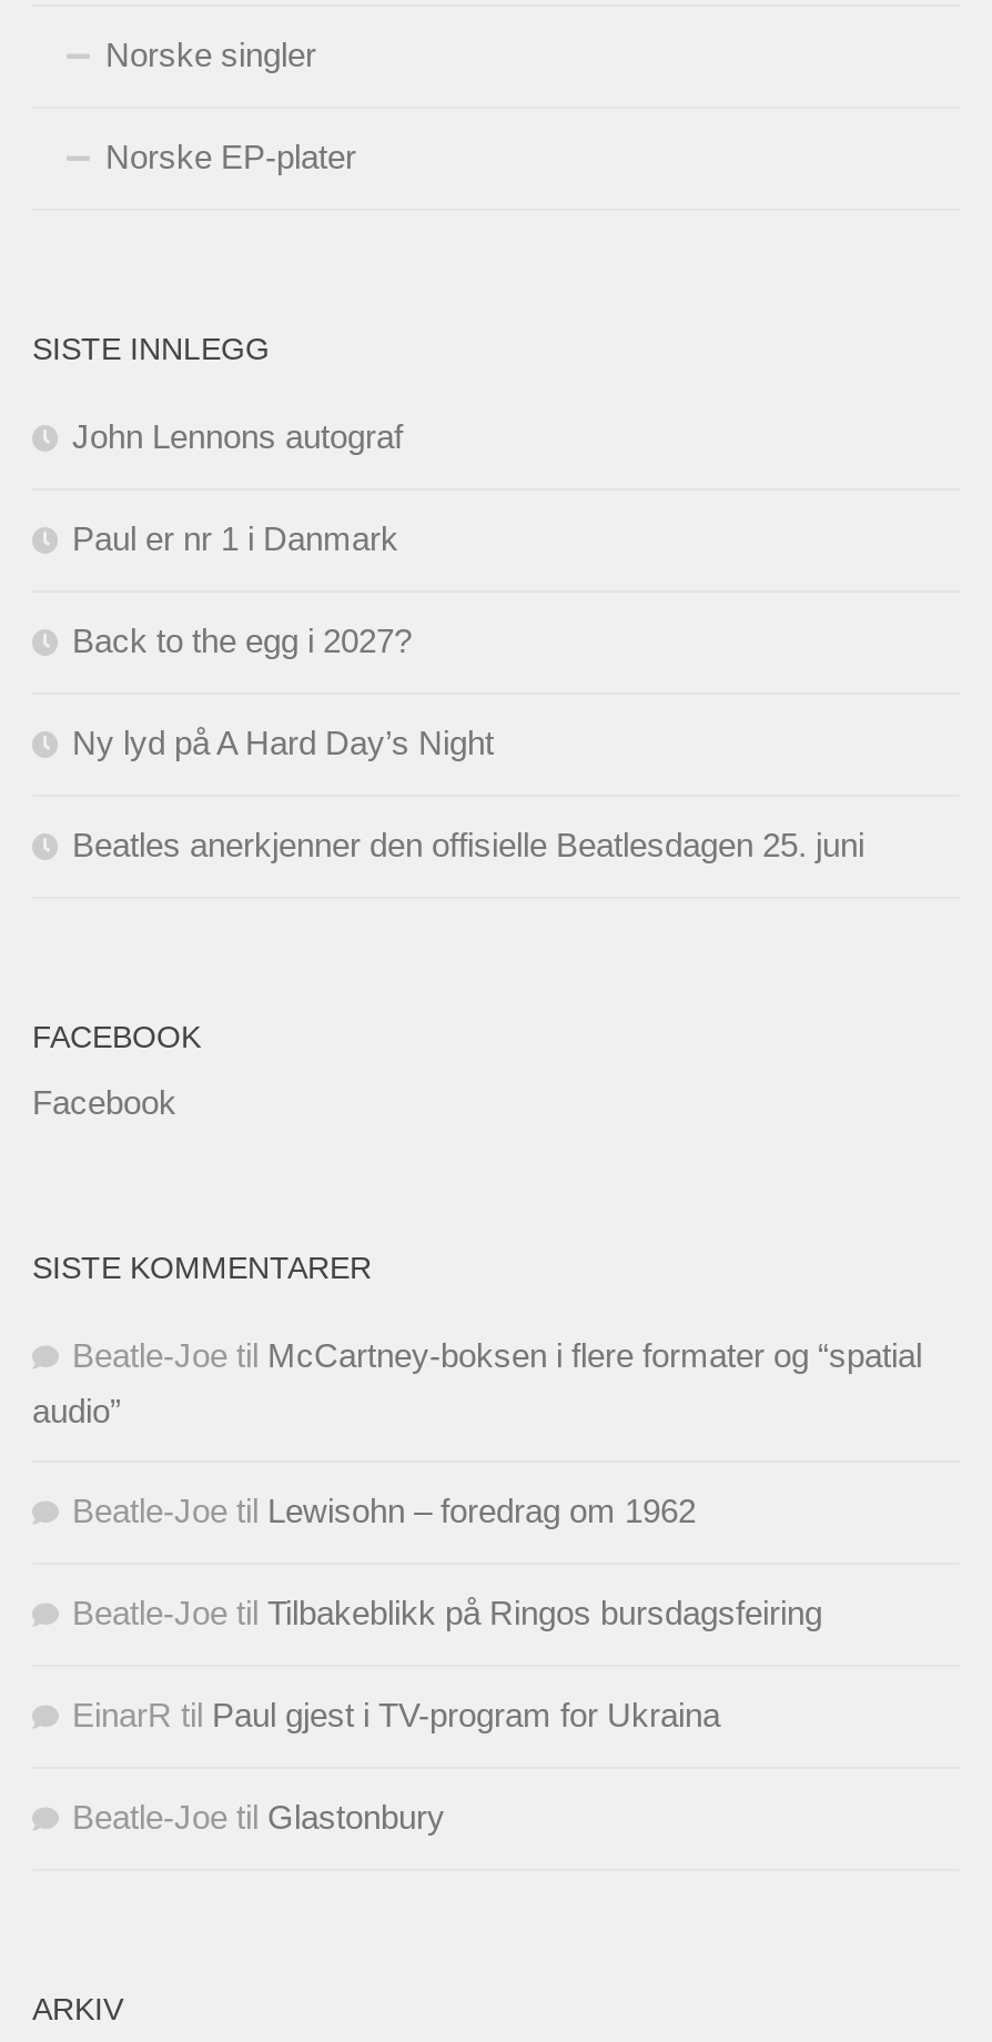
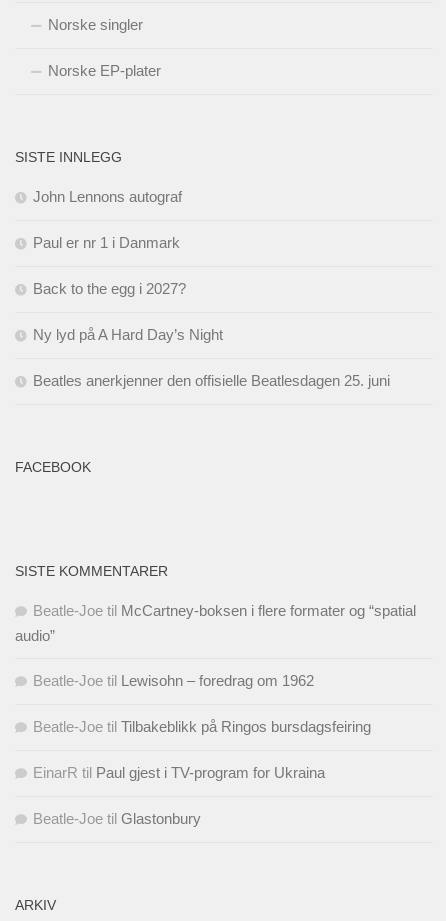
[32,1083,176,1120] Facebook -> none

